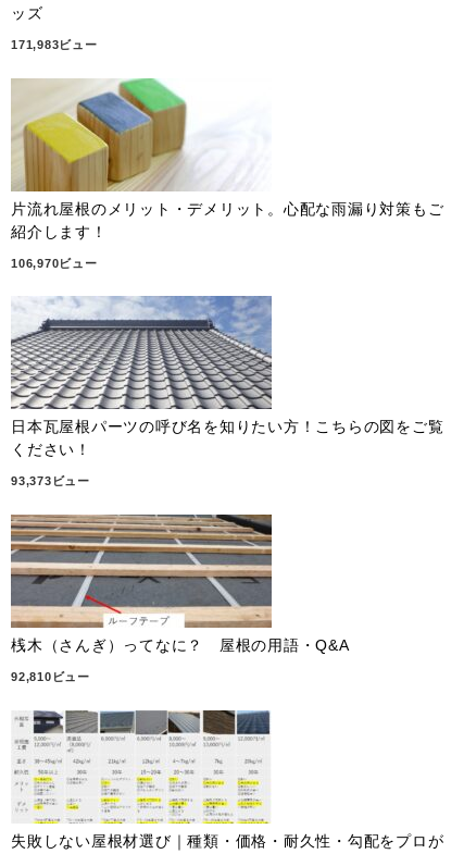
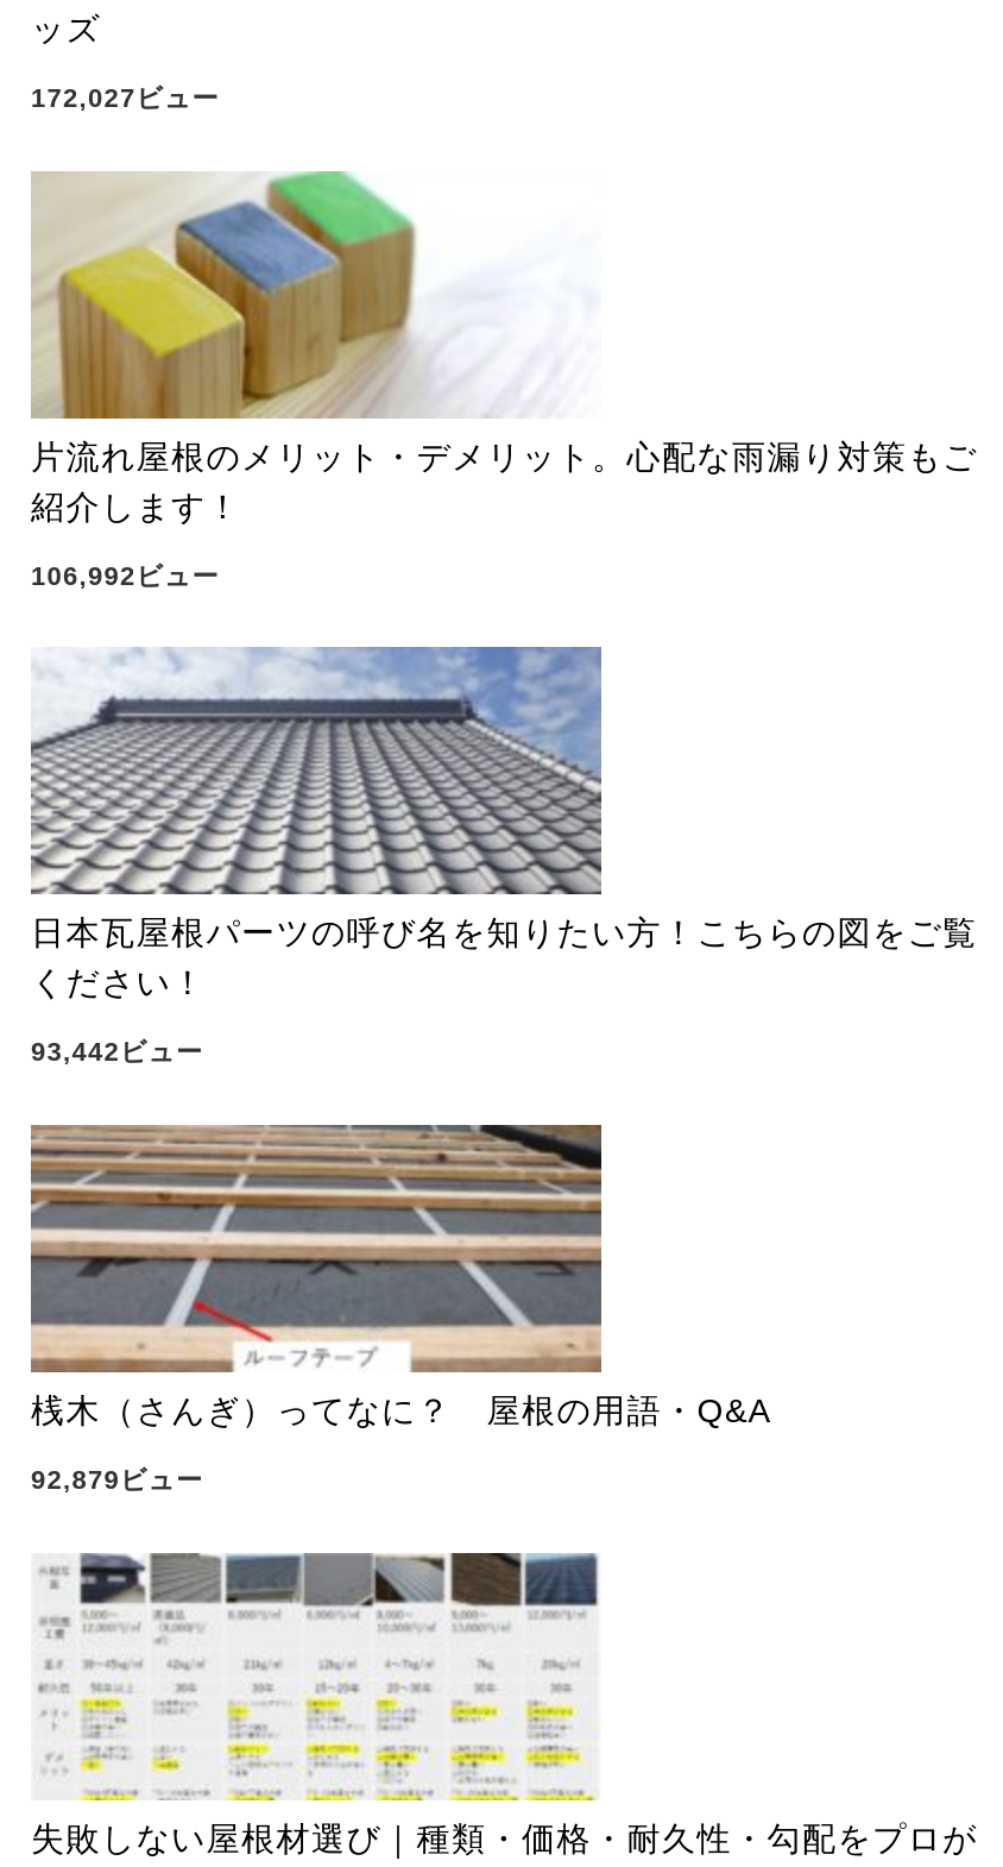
[11,38,97,51] 171,983ビュー -> [31,82,220,111] 172,027ビュー
[11,256,97,269] 106,970ビュー -> [31,560,220,589] 106,992ビュー
[11,475,90,488] 93,373ビュー -> [31,1038,204,1067] 93,442ビュー
[11,671,90,684] 92,810ビュー -> [31,1466,204,1495] 92,879ビュー

